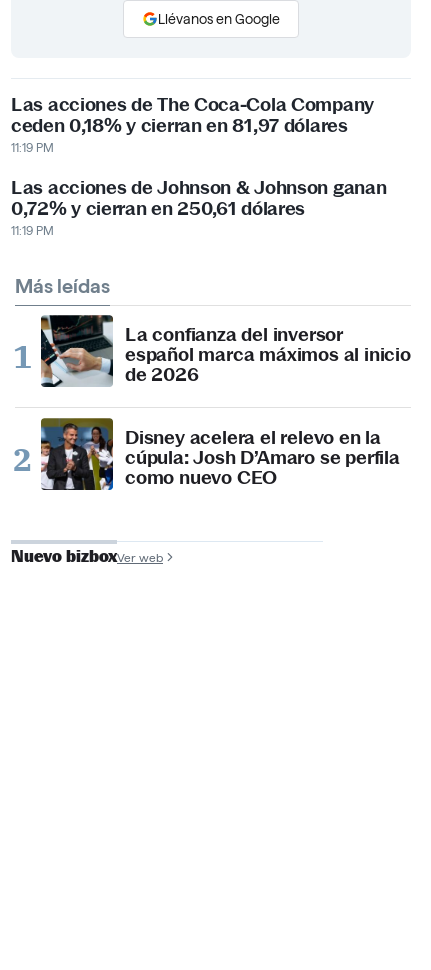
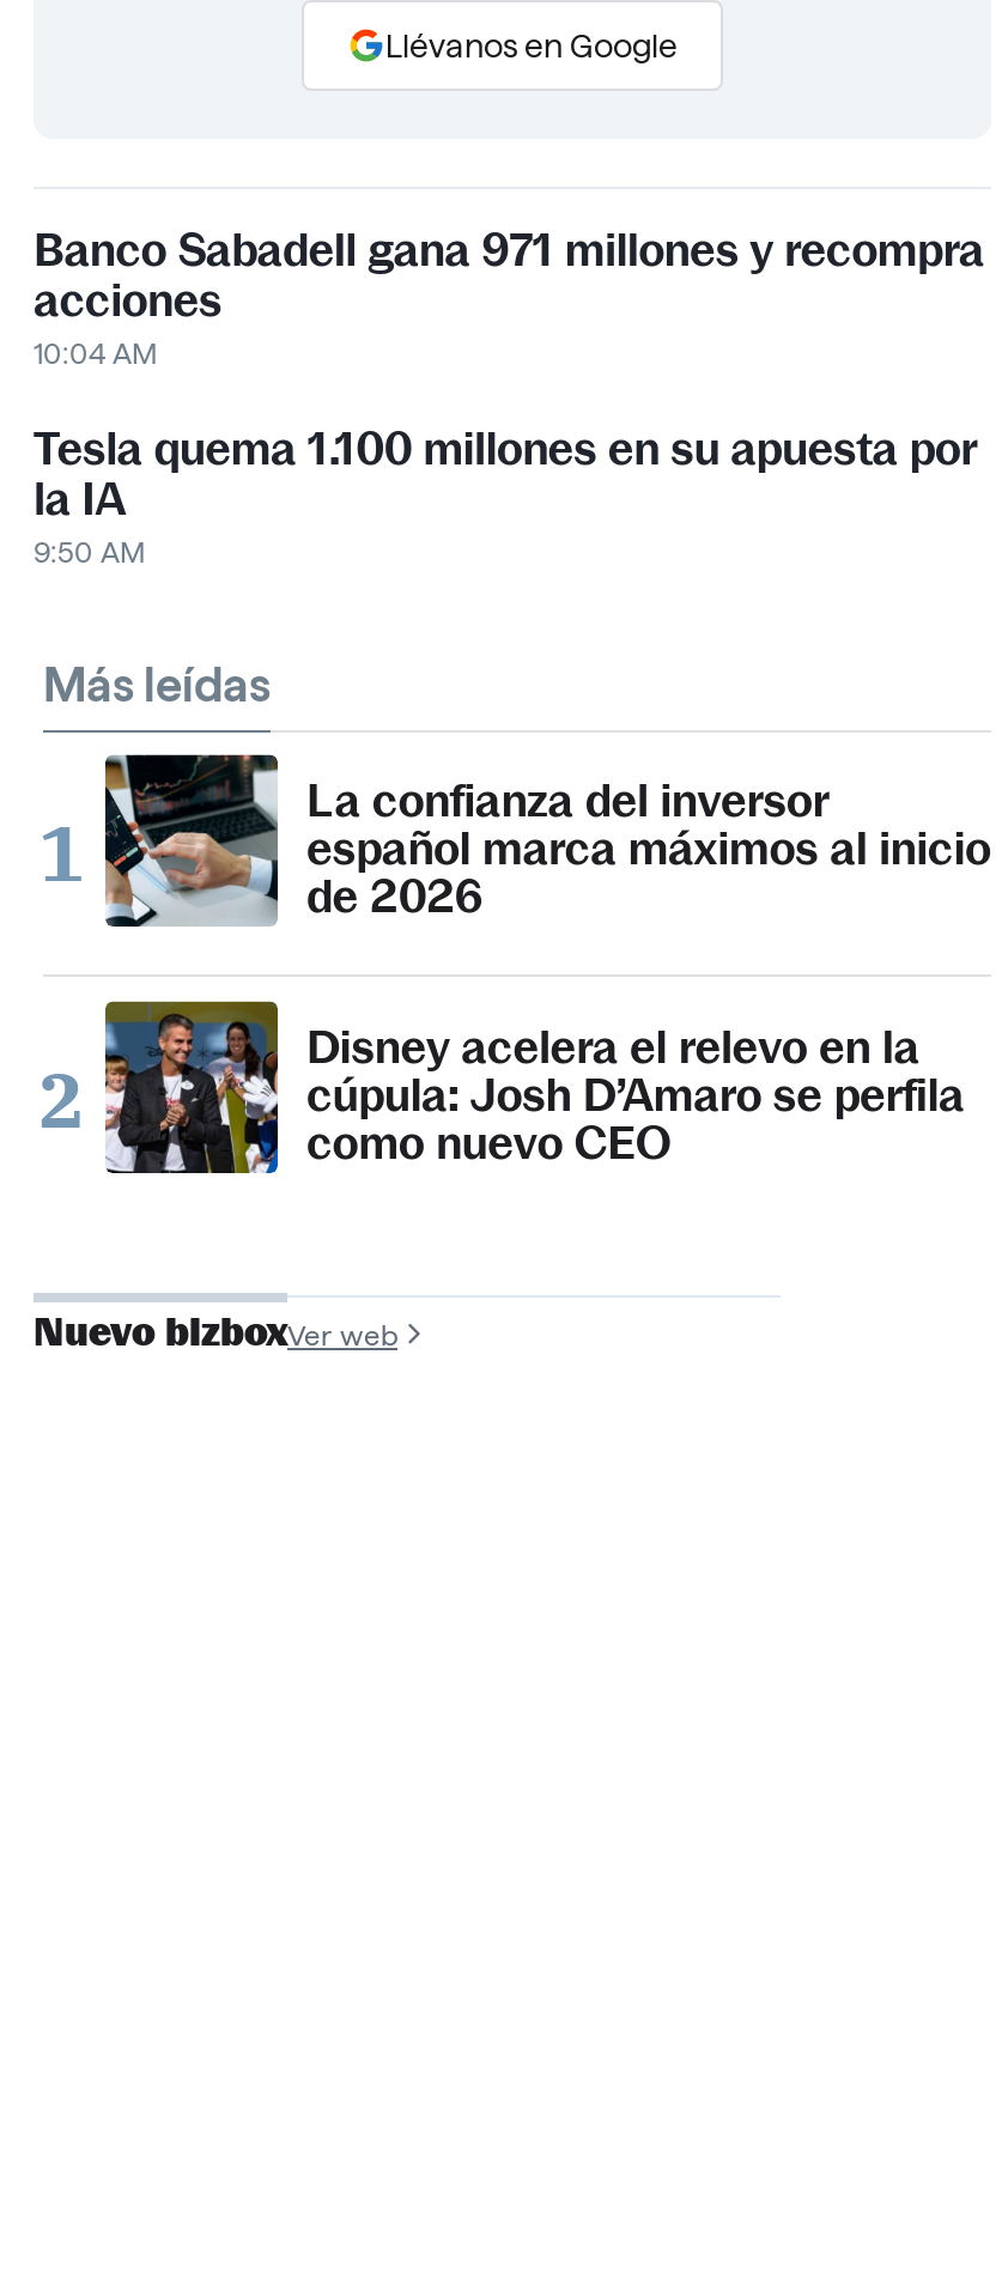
[11,93,374,154] Las acciones de The Coca-Cola Company | ceden 0,18% y cierran en 81,97 dólares | 11:19 PM -> [34,223,984,369] Banco Sabadell gana 971 millones y recompra | acciones | 10:04 AM
[11,176,386,237] Las acciones de Johnson & Johnson ganan | 0,72% y cierran en 250,61 dólares | 11:19 PM -> [34,422,976,568] Tesla quema 1.100 millones en su apuesta por | la IA | 9:50 AM

